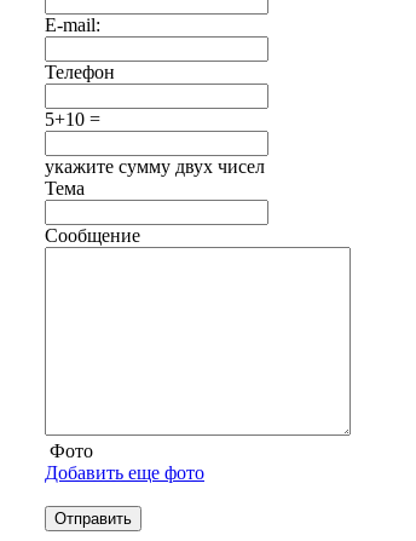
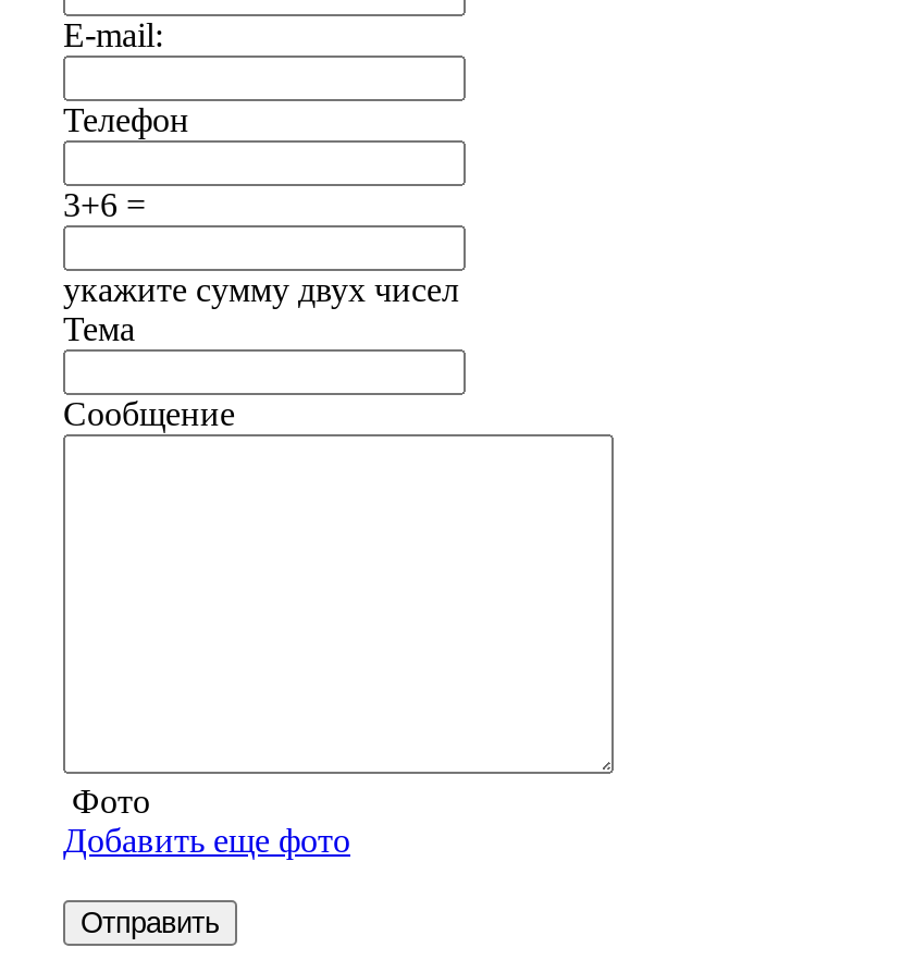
[45,109,100,130] 5+10 = -> [63,186,146,223] 3+6 =

